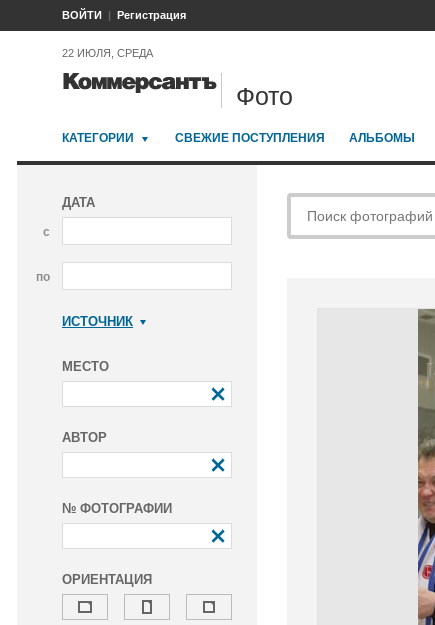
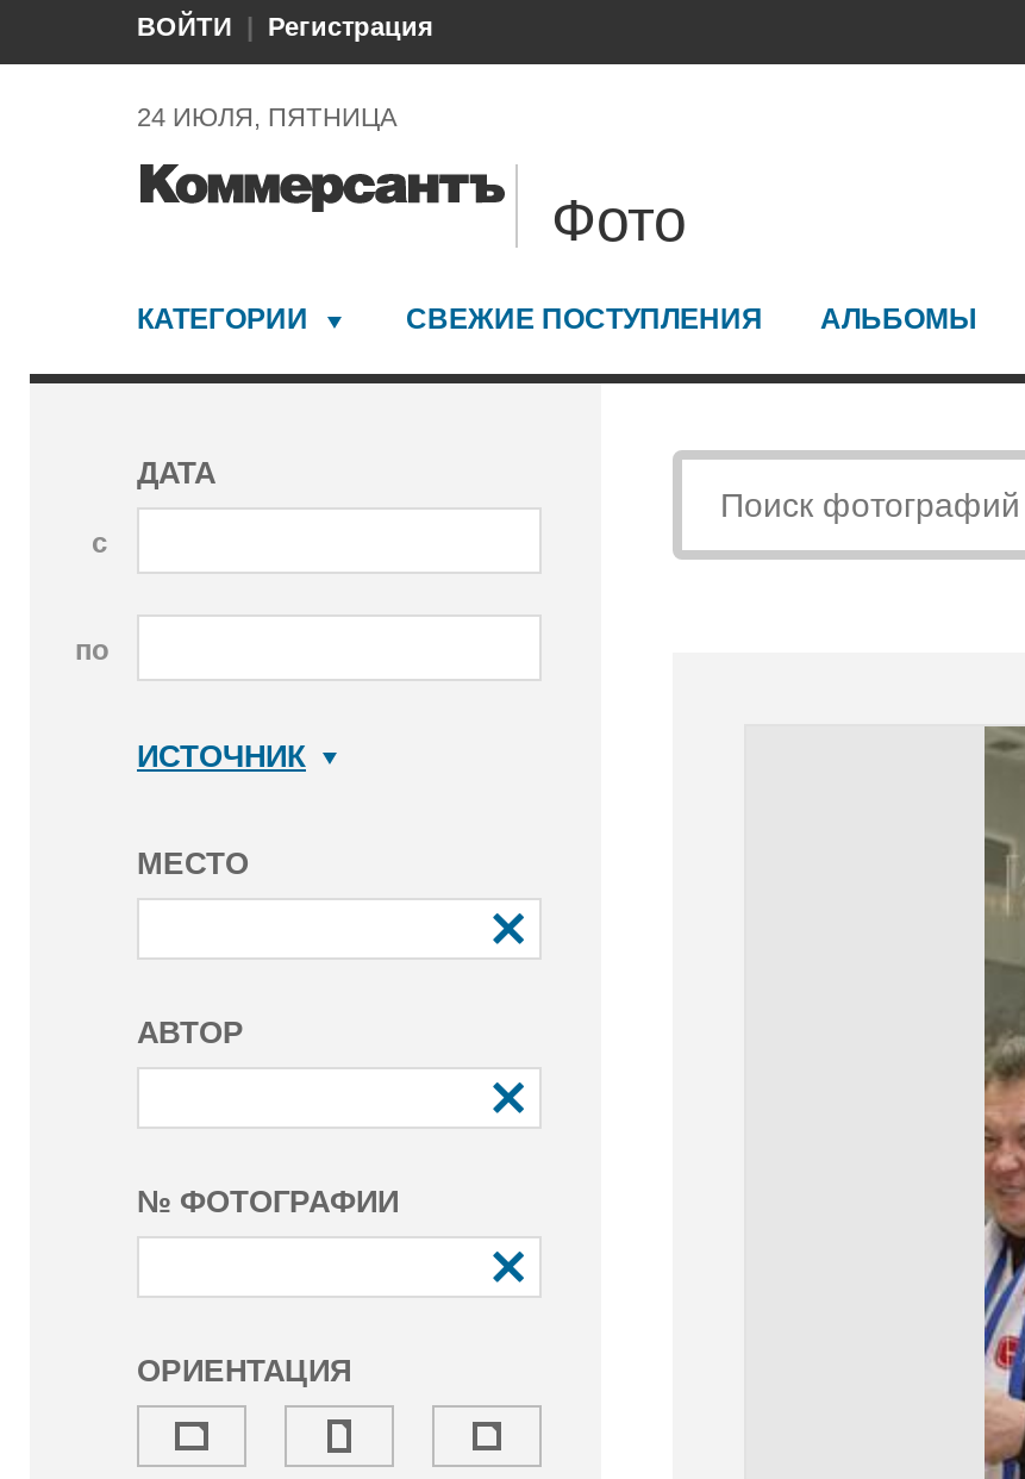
[62,47,153,59] 22 ИЮЛЯ, СРЕДА -> [137,102,396,131] 24 ИЮЛЯ, ПЯТНИЦА

